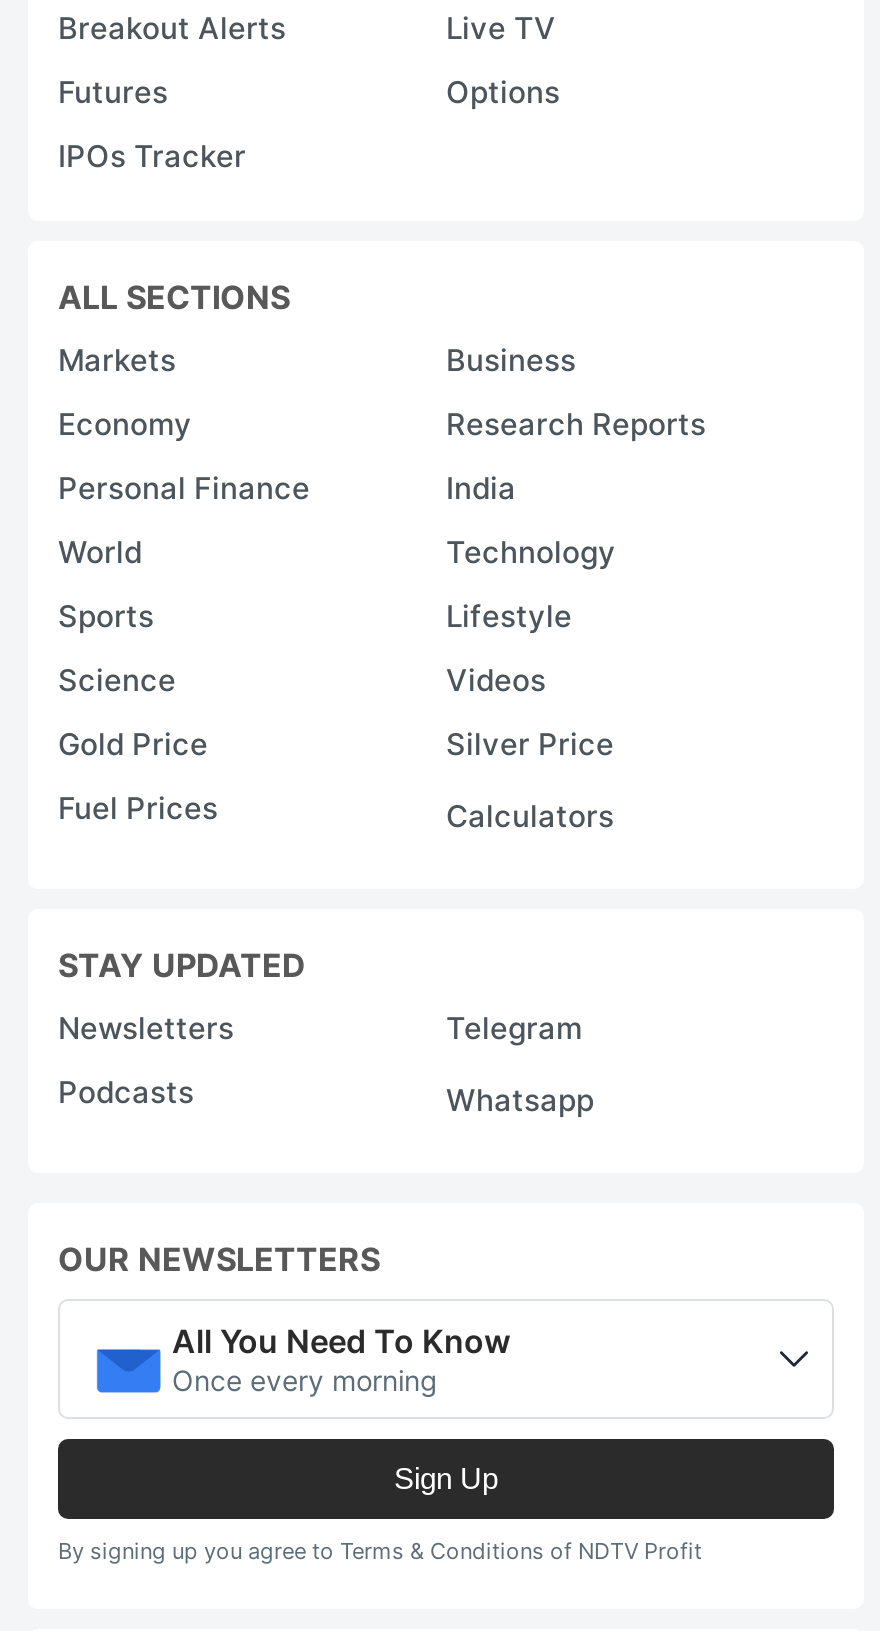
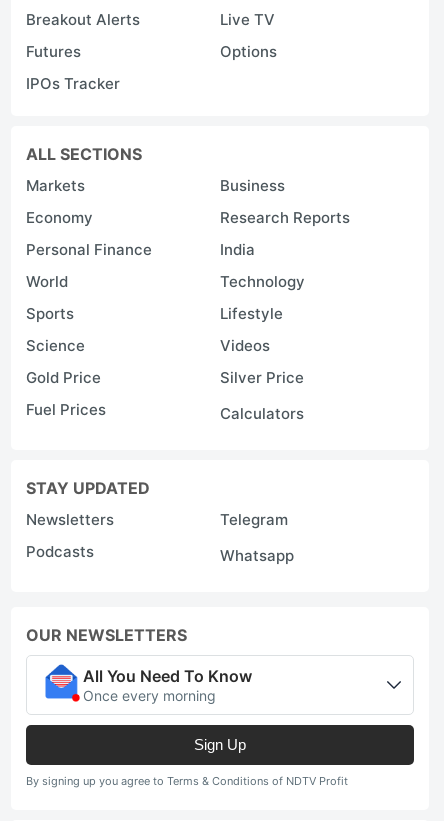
[96,1319,166,1395] [image] -> [45,663,80,703] [image]

